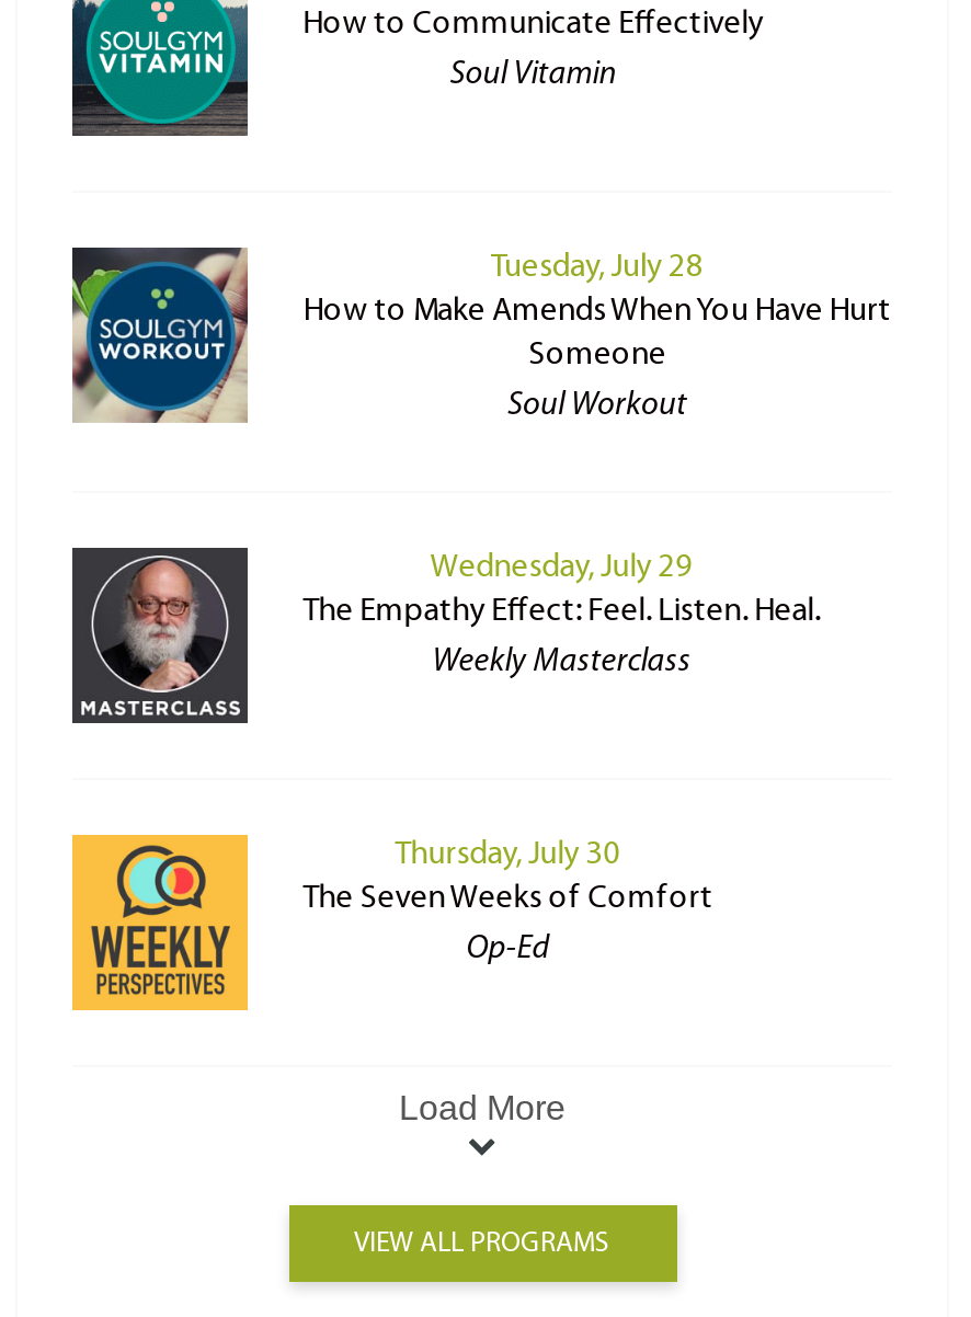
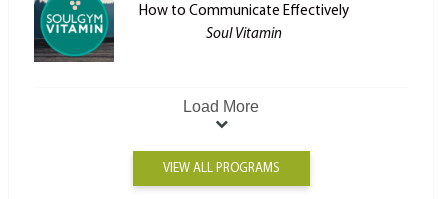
[70,245,891,425] [image] | Tuesday, July 28 | How to Make Amends When You Have Hurt | Someone | Soul Workout -> none
[75,546,820,725] [image] | Wednesday, July 29 | The Empathy Effect: Feel. Listen. Heal. | Weekly Masterclass -> none
[70,833,713,1012] [image] | Thursday, July 30 | The Seven Weeks of Comfort | Op-Ed -> none

